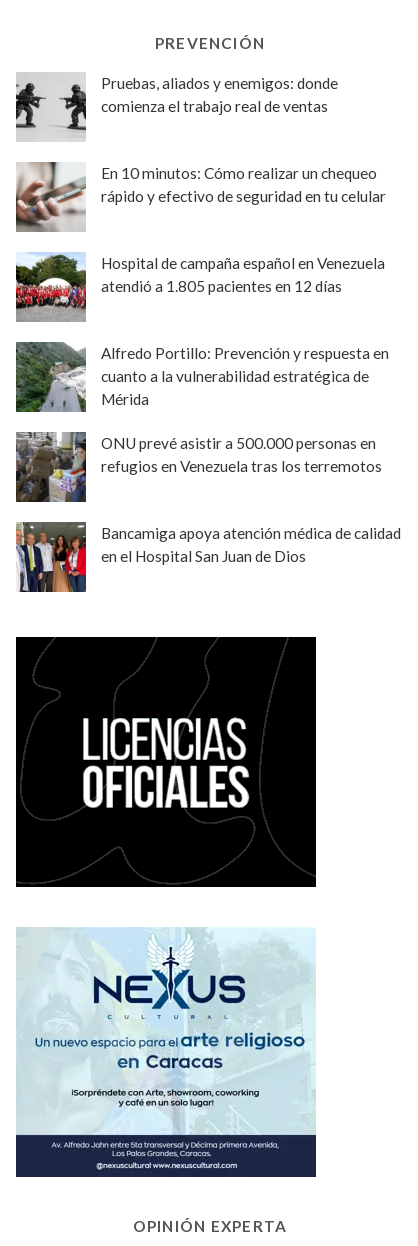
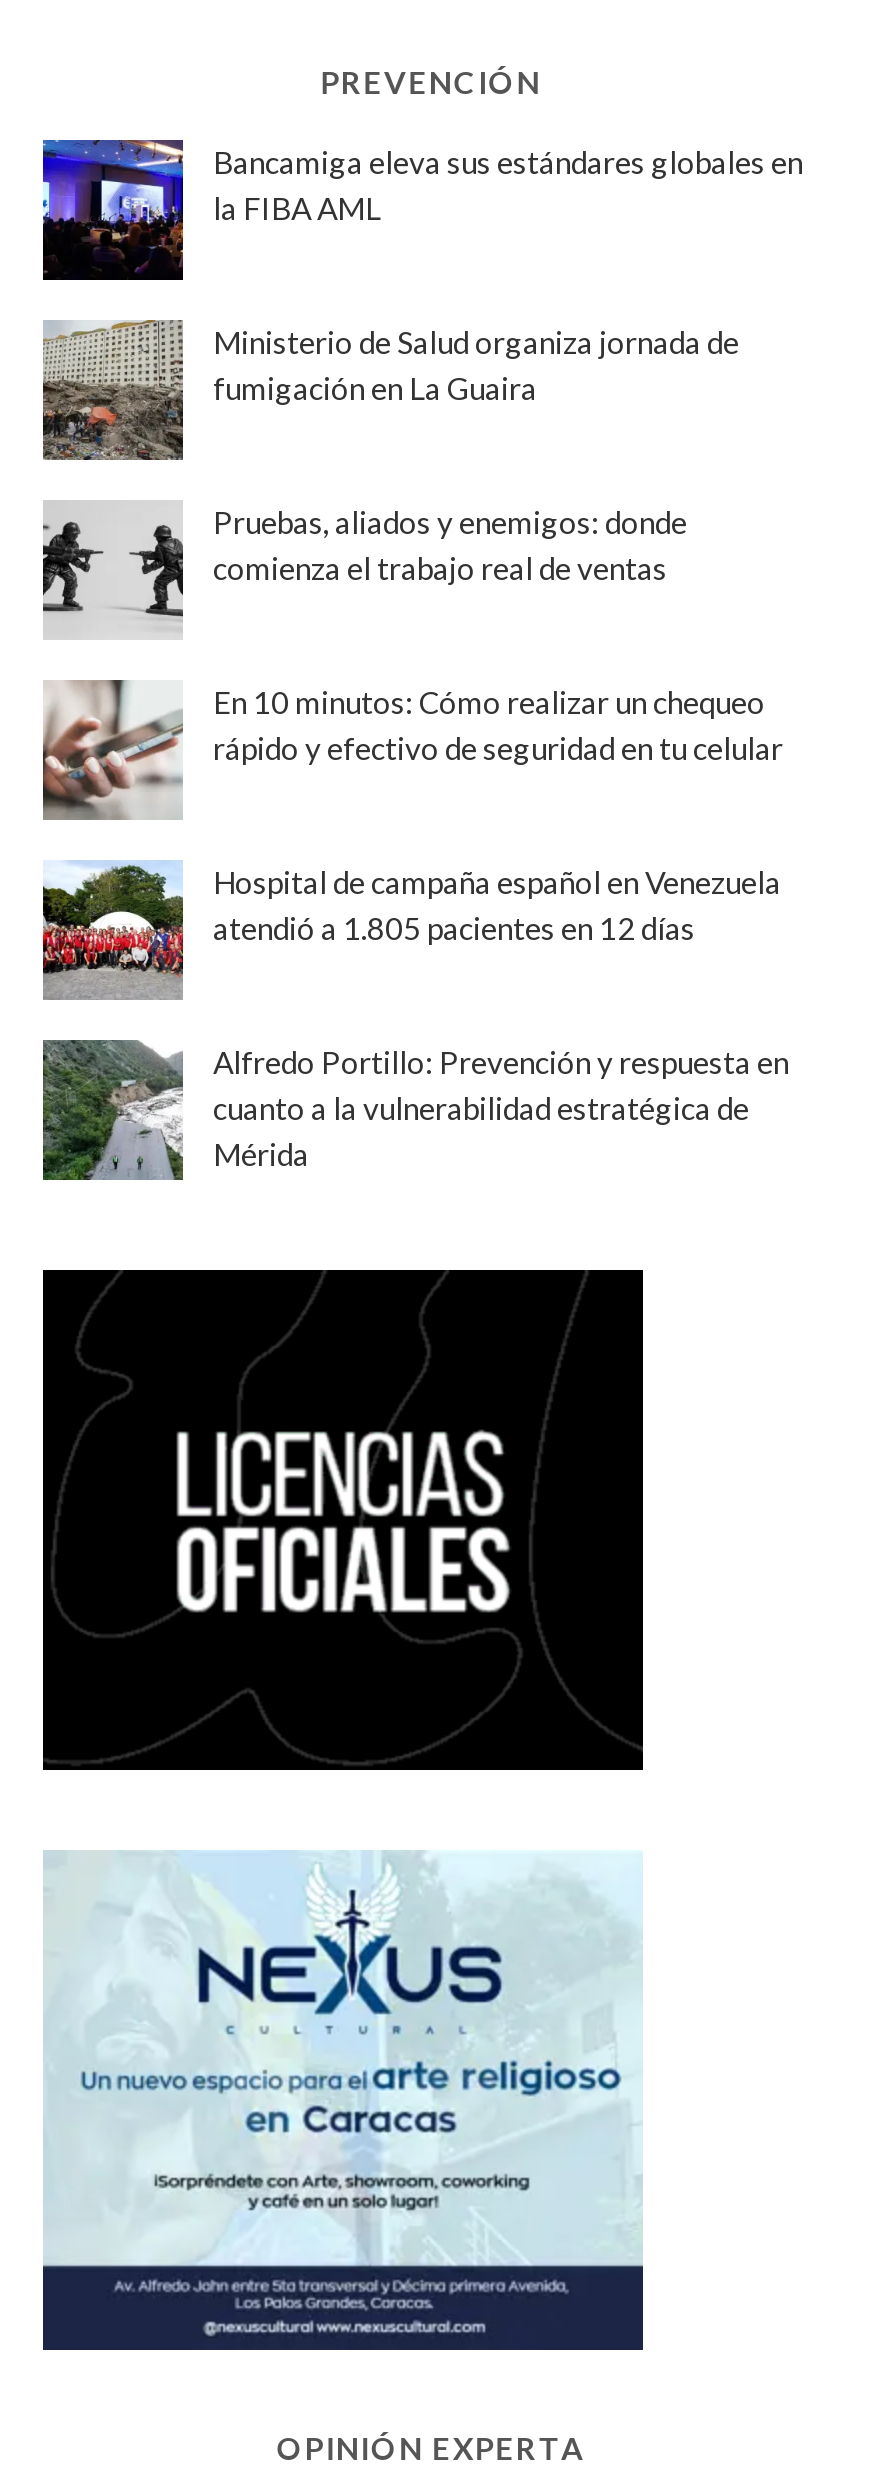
none -> [41,138,803,282] [image] | Bancamiga eleva sus estándares globales en | la FIBA AML
none -> [43,318,739,460] [image] | Ministerio de Salud organiza jornada de | fumigación en La Guaira
moved [14,74,389,408] -> [39,503,789,1171]: [image] | Pruebas, aliados y enemigos: donde | comienza el trabajo real de ventas | ... | cuanto a la vulnerabilidad estratégica de | Mérida
[15,431,382,502] [image] | ONU prevé asistir a 500.000 personas en | refugios en Venezuela tras los terremotos -> none
[15,521,401,593] [image] | Bancamiga apoya atención médica de calidad | en el Hospital San Juan de Dios -> none

